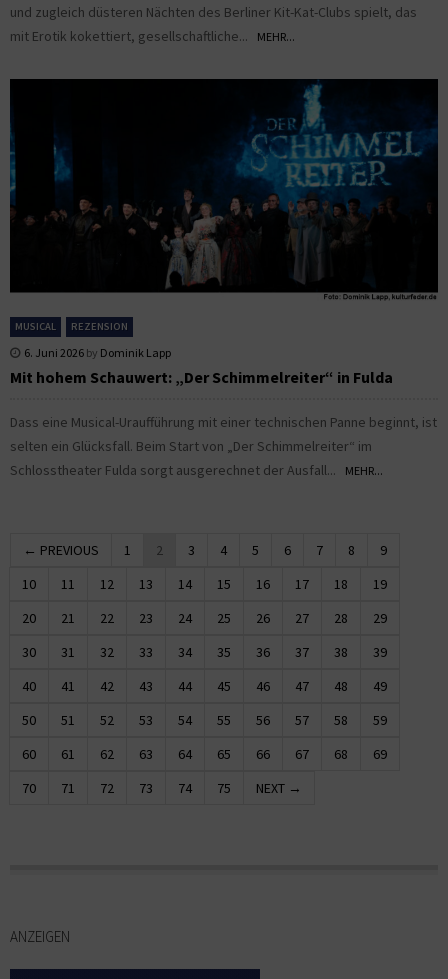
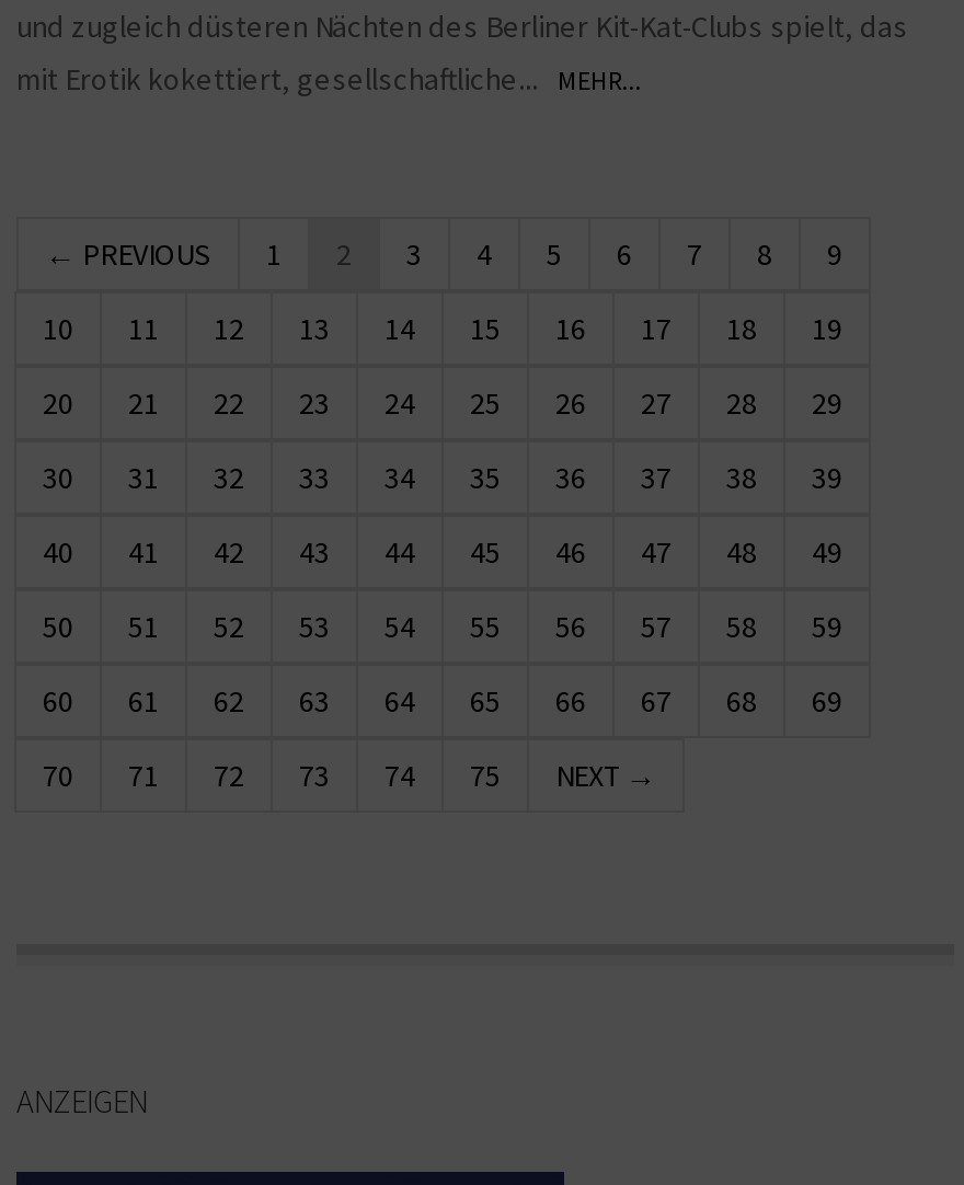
[9,78,439,479] [image] | MUSICAL | REZENSION | 6. Juni 2026 by Dominik Lapp | Mit hohem Schauwert: „Der Schimmelreiter“ in Fulda | Dass eine Musical-Uraufführung mit einer technischen Panne beginnt, ist | selten ein Glücksfall. Beim Start von „Der Schimmelreiter“ im | Schlosstheater Fulda sorgt ausgerechnet der Ausfall... MEHR... -> none

